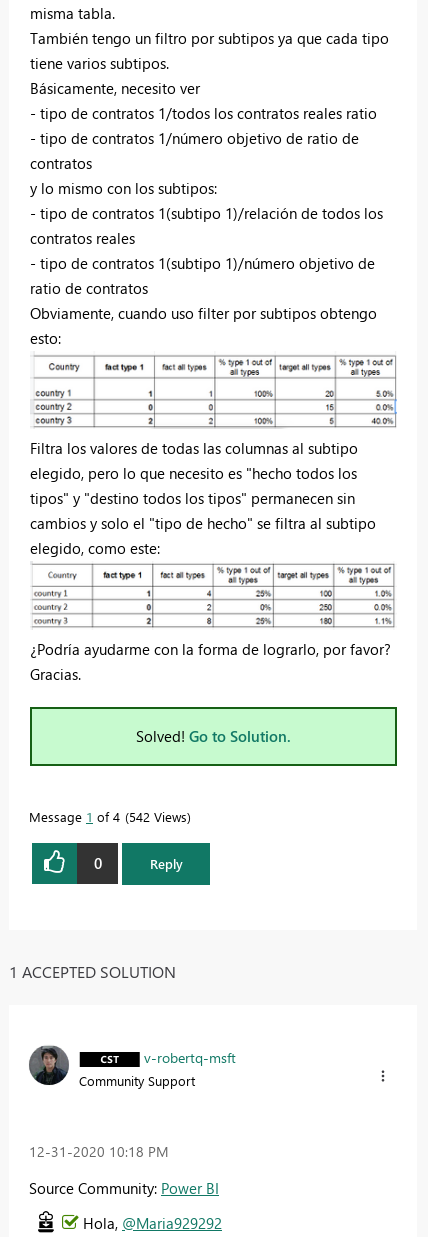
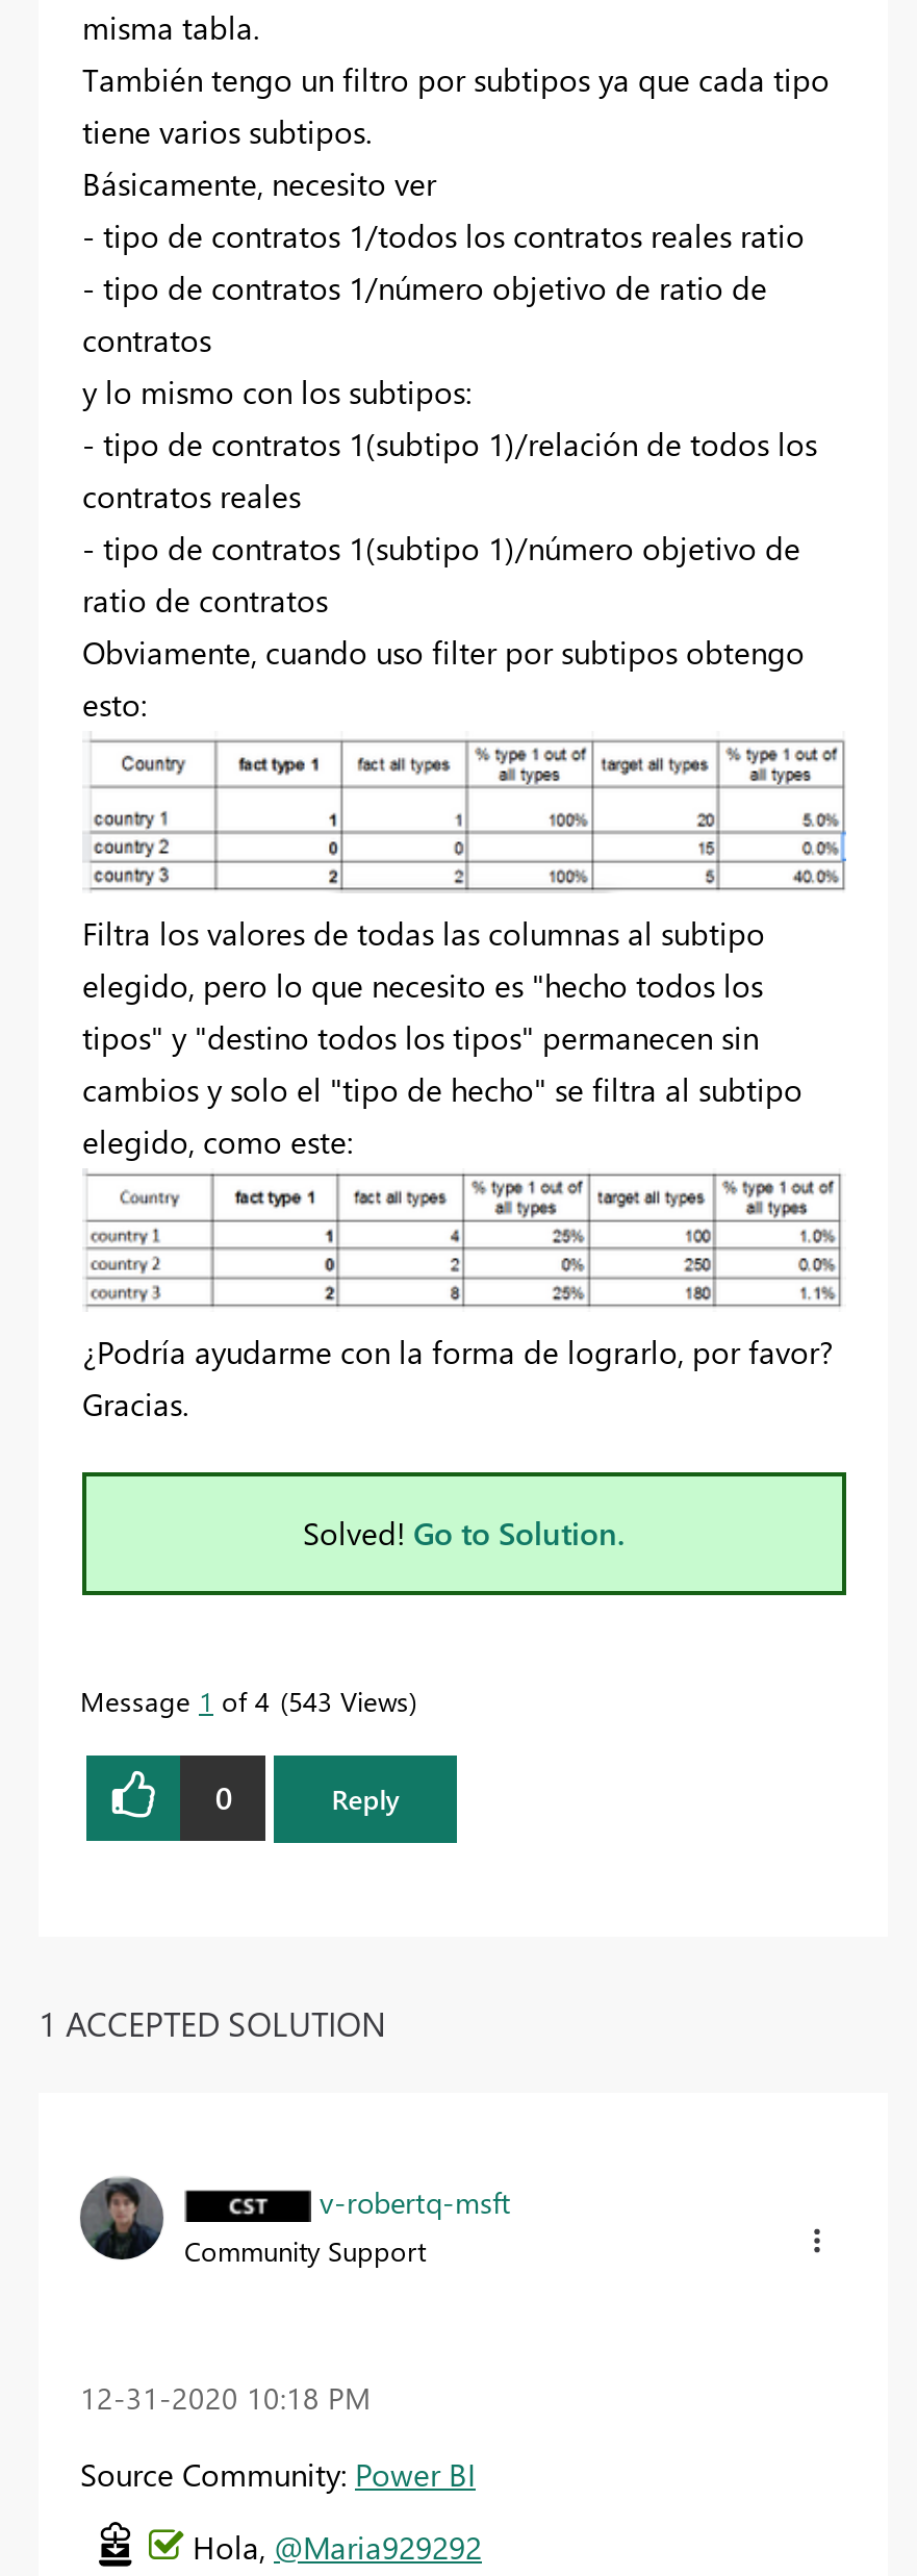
[29,808,187,825] Message 1 of 4 542 Views -> [80,1682,409,1717] Message 1 of 4 543 Views

